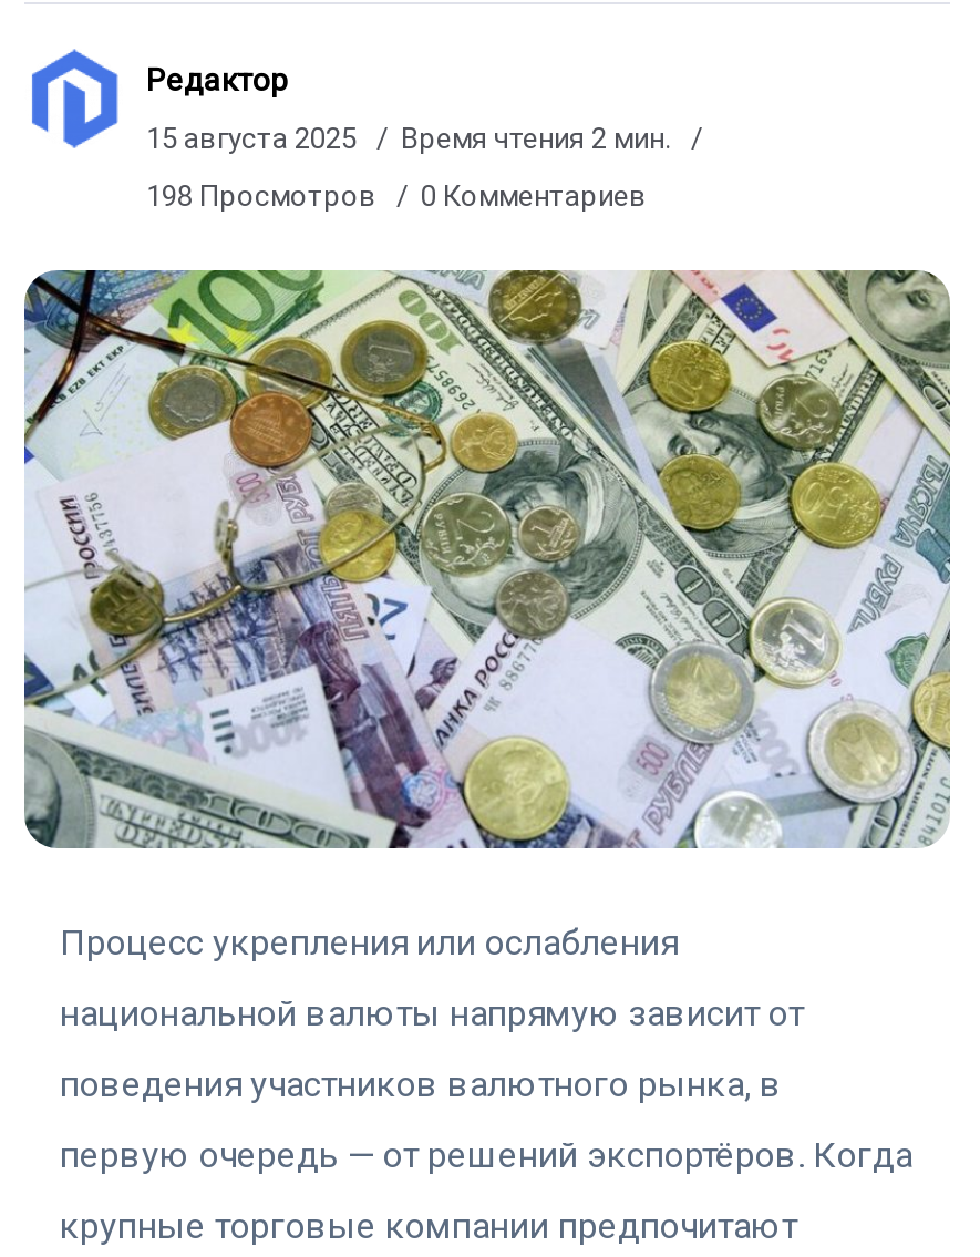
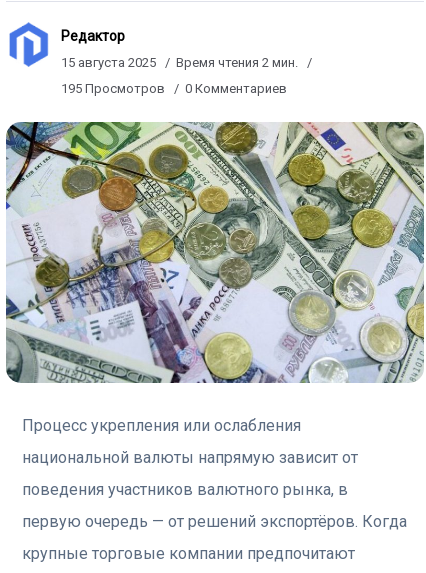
[146,179,647,213] 198 Просмотров 0 Комментариев -> [61,81,287,96] 195 Просмотров 0 Комментариев

